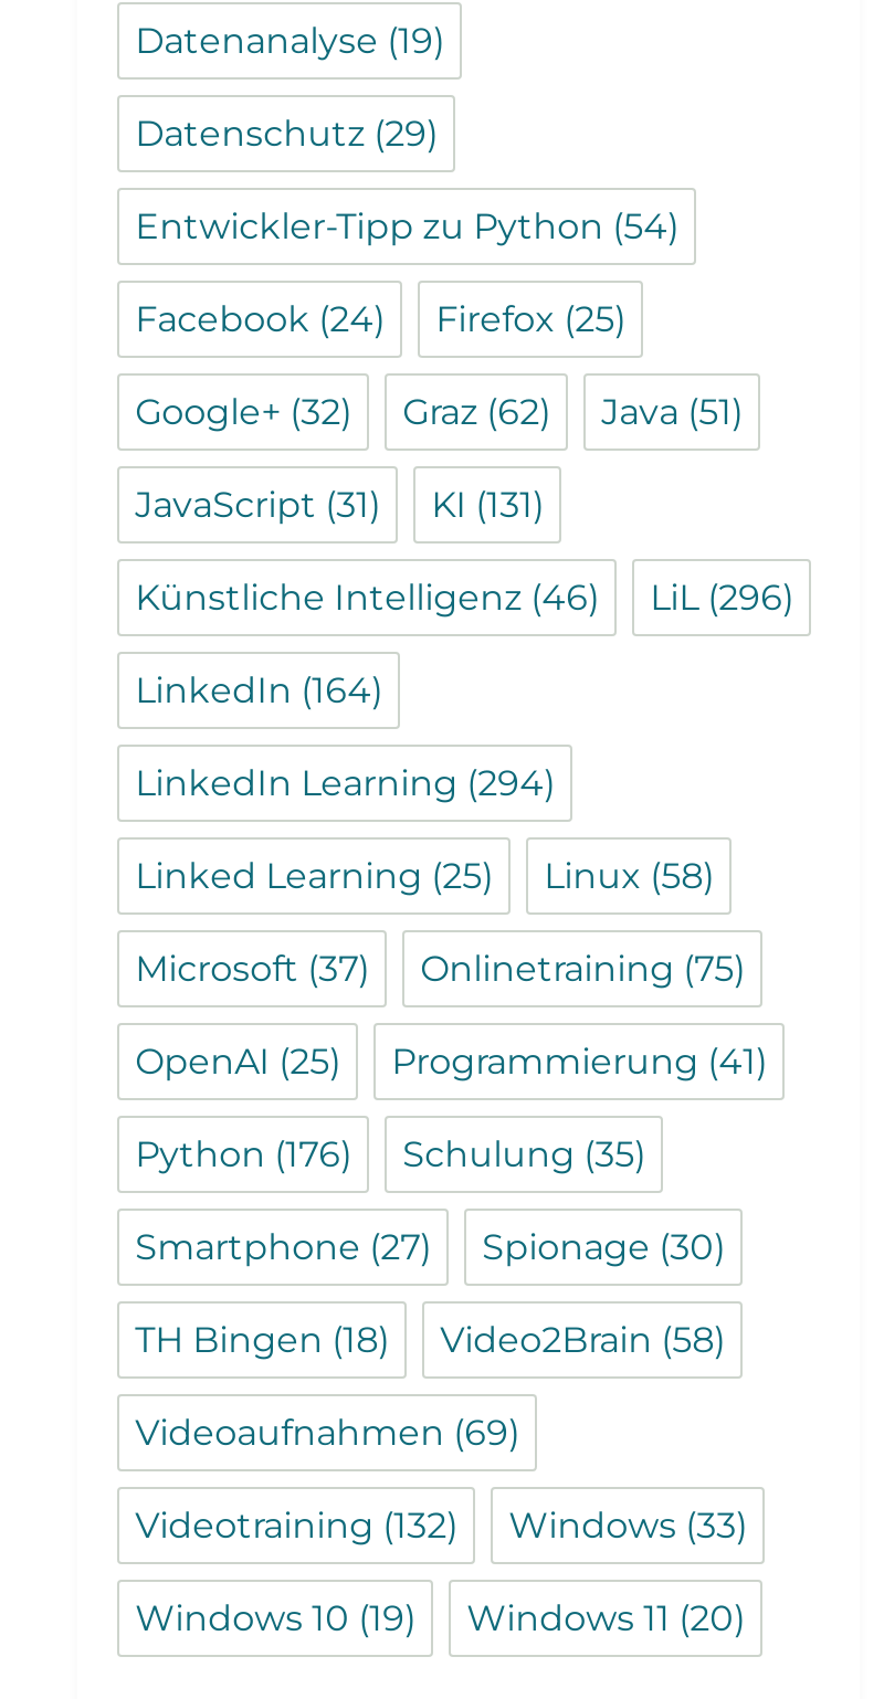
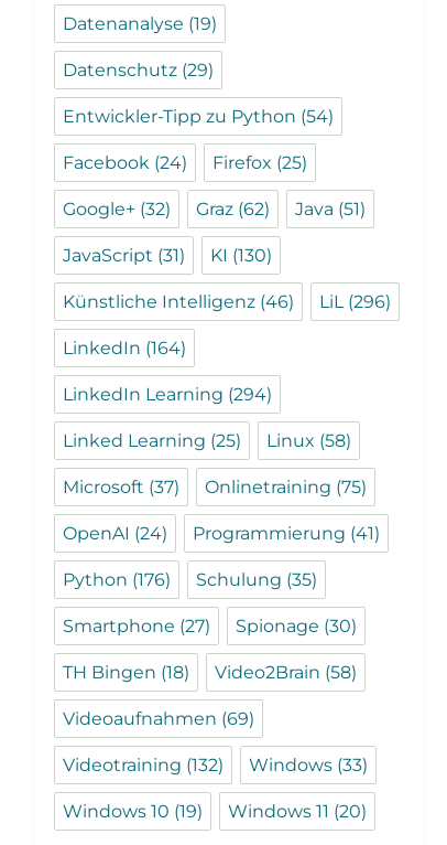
[135,483,544,525] JavaScript (31) KI (131) -> [63,245,272,266] JavaScript (31) KI (130)
[135,1040,767,1081] OpenAI (25) Programmierung (41) -> [63,523,380,544] OpenAI (24) Programmierung (41)

